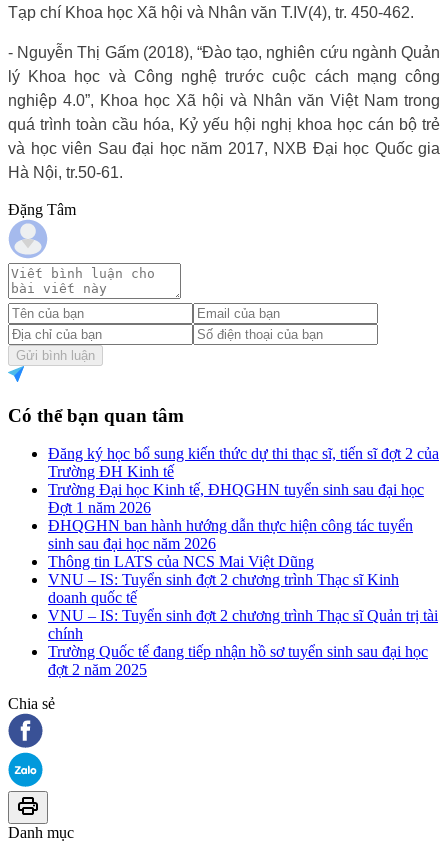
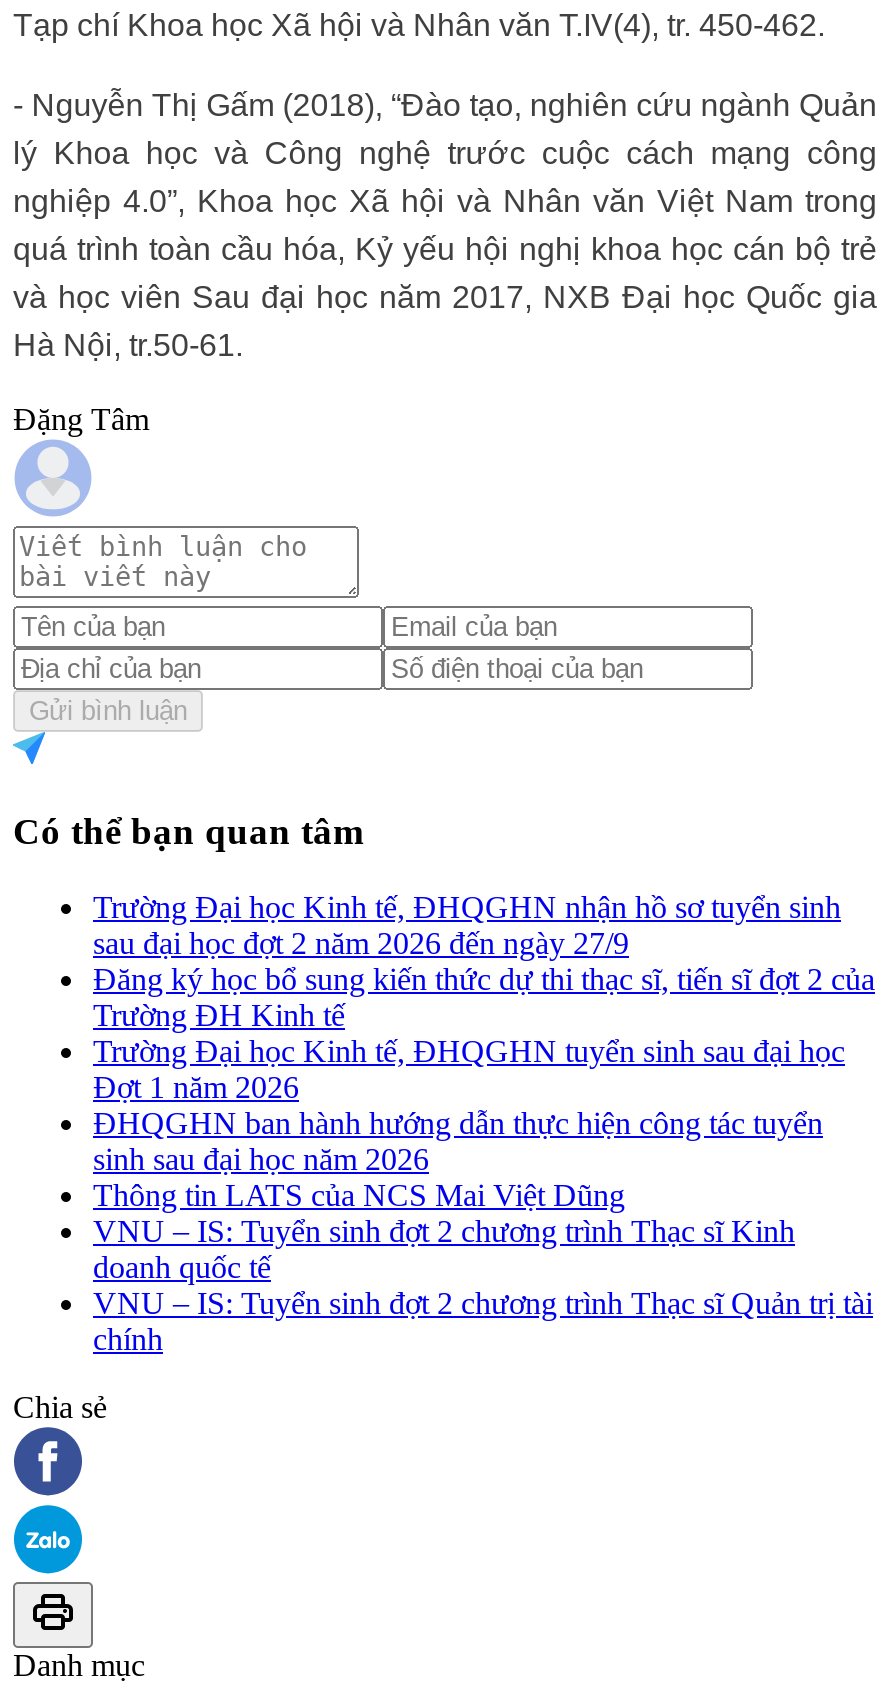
none -> [93,890,841,960] Trường Đại học Kinh tế, ĐHQGHN nhận hồ sơ tuyển sinh | sau đại học đợt 2 năm 2026 đến ngày 27/9
moved [48,445,439,642] -> [93,962,875,1356]: Đăng ký học bổ sung kiến thức dự thi thạc sĩ, tiến sĩ đợt 2 của | Trường ĐH Kinh tế | Trường Đại học Kinh tế, ĐHQGHN tuyển sinh sau đại học | ... | VNU – IS: Tuyển sinh đợt 2 chương trình Thạc sĩ Quản trị tài | chính
[48,643,428,678] Trường Quốc tế đang tiếp nhận hồ sơ tuyển sinh sau đại học | đợt 2 năm 2025 -> none

